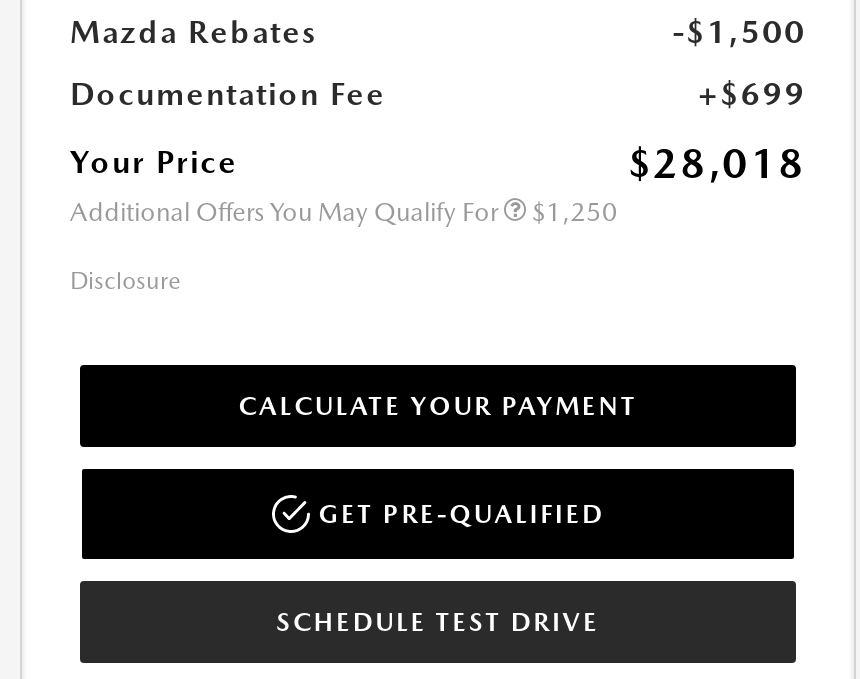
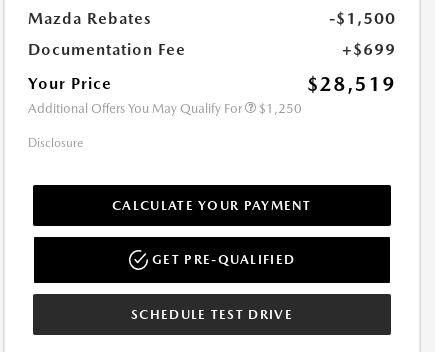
[628,138,806,186] $28,018 -> [307,72,396,96] $28,519

